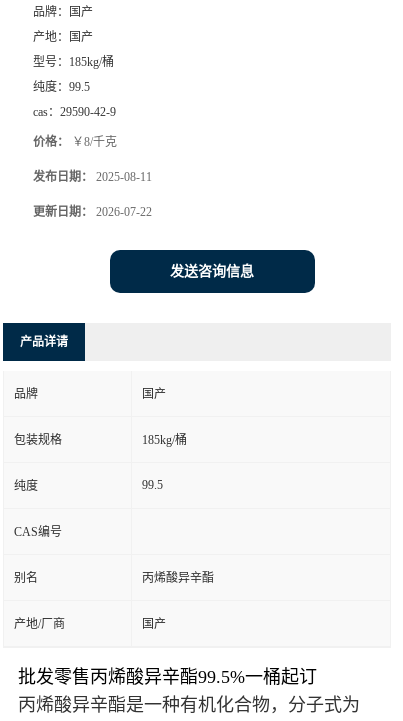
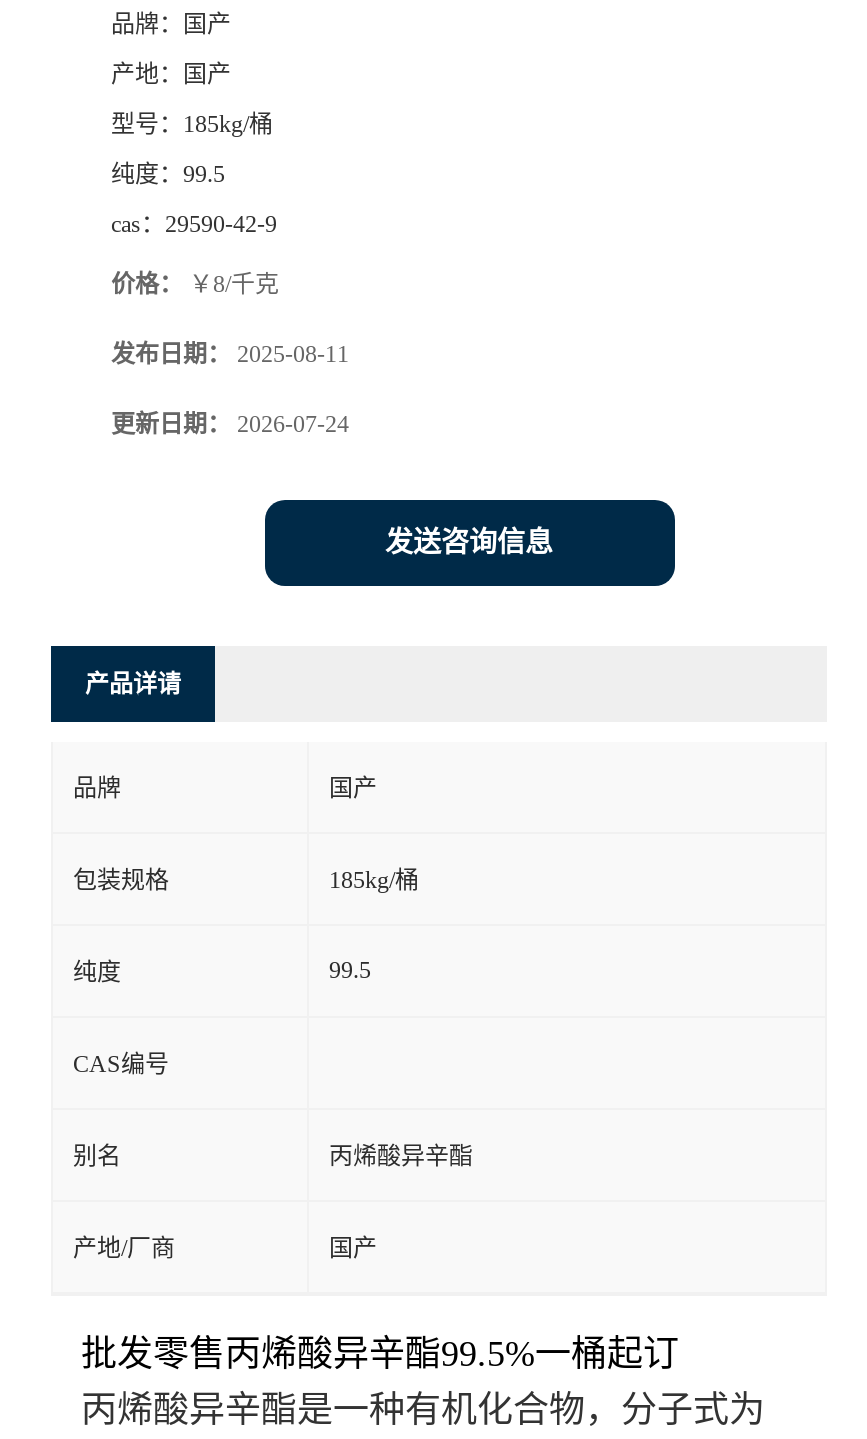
[33,205,152,219] 更新日期：2026-07-22 -> [111,411,349,439] 更新日期：2026-07-24

